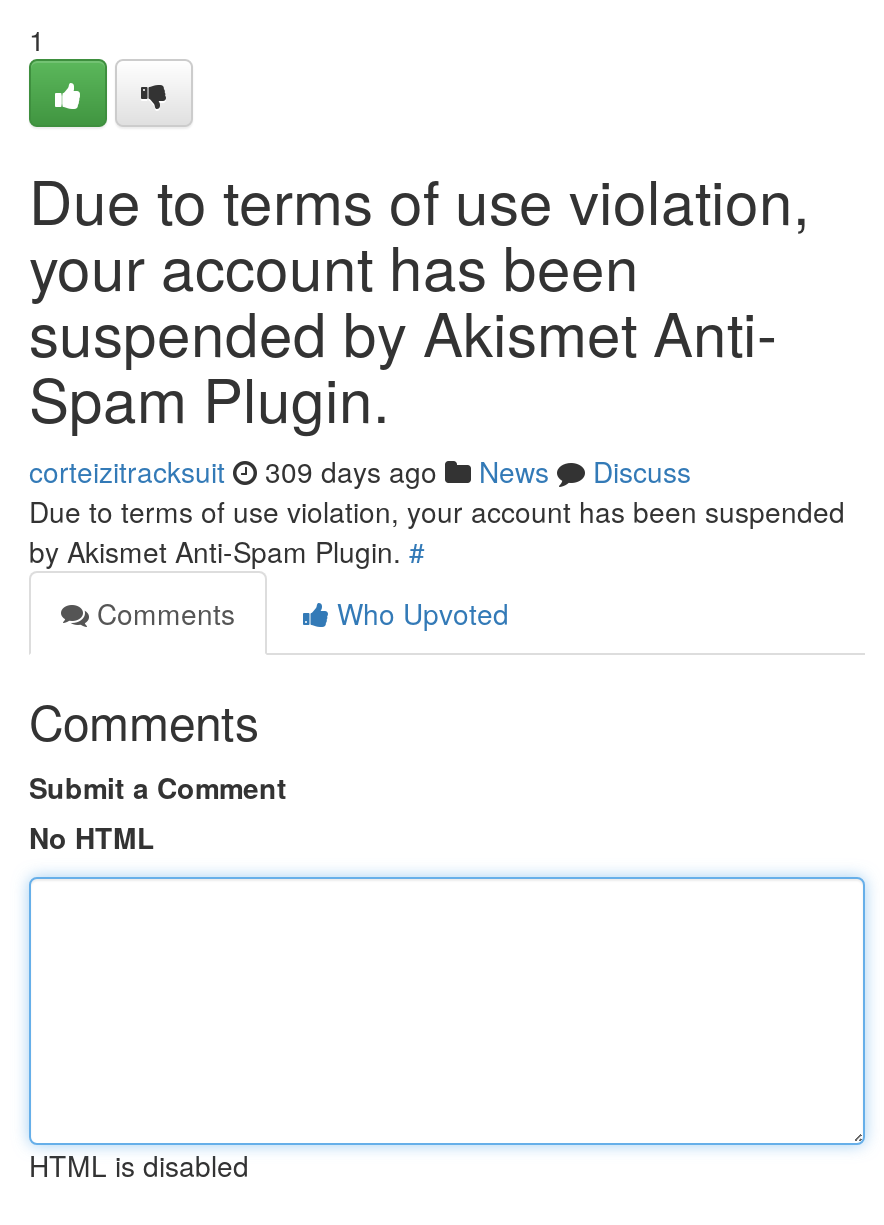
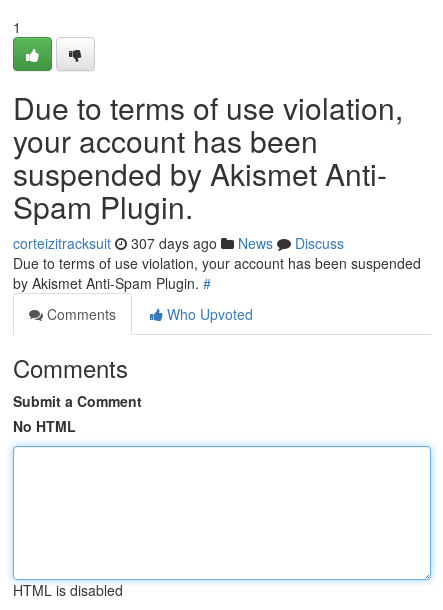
[29,451,691,491] corteizitracksuit 309 days ago News Discuss -> [13,233,344,253] corteizitracksuit 307 days ago News Discuss

